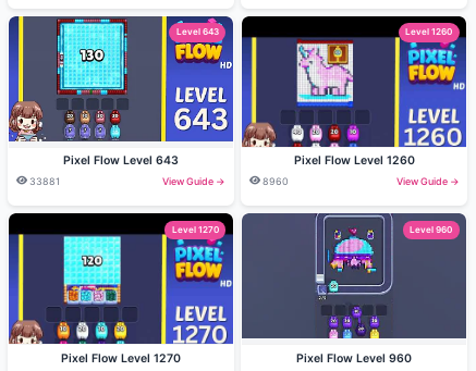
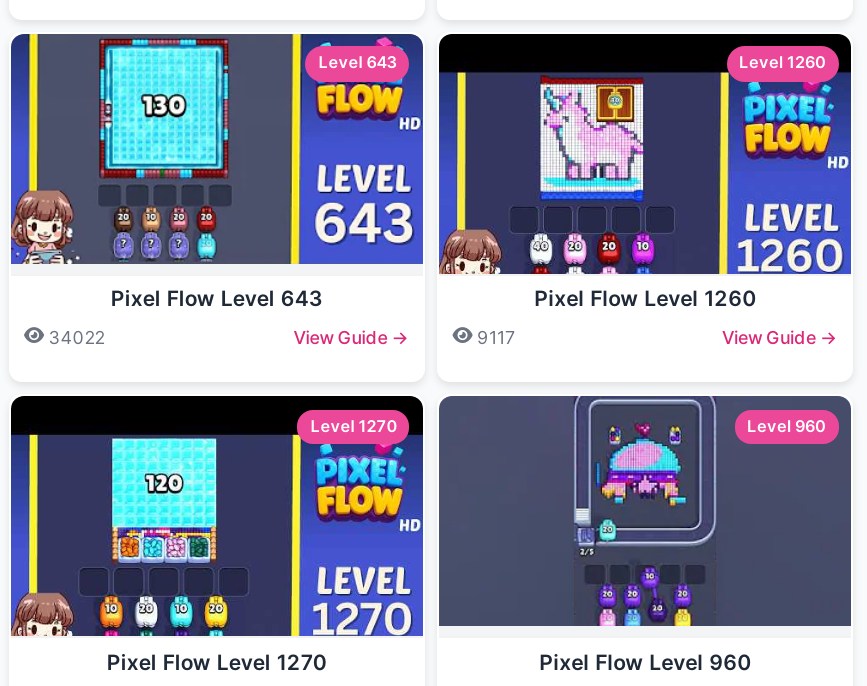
[29,175,60,187] 33881 -> [48,325,104,347] 34022
[262,175,289,187] 8960 -> [477,325,515,347] 9117

